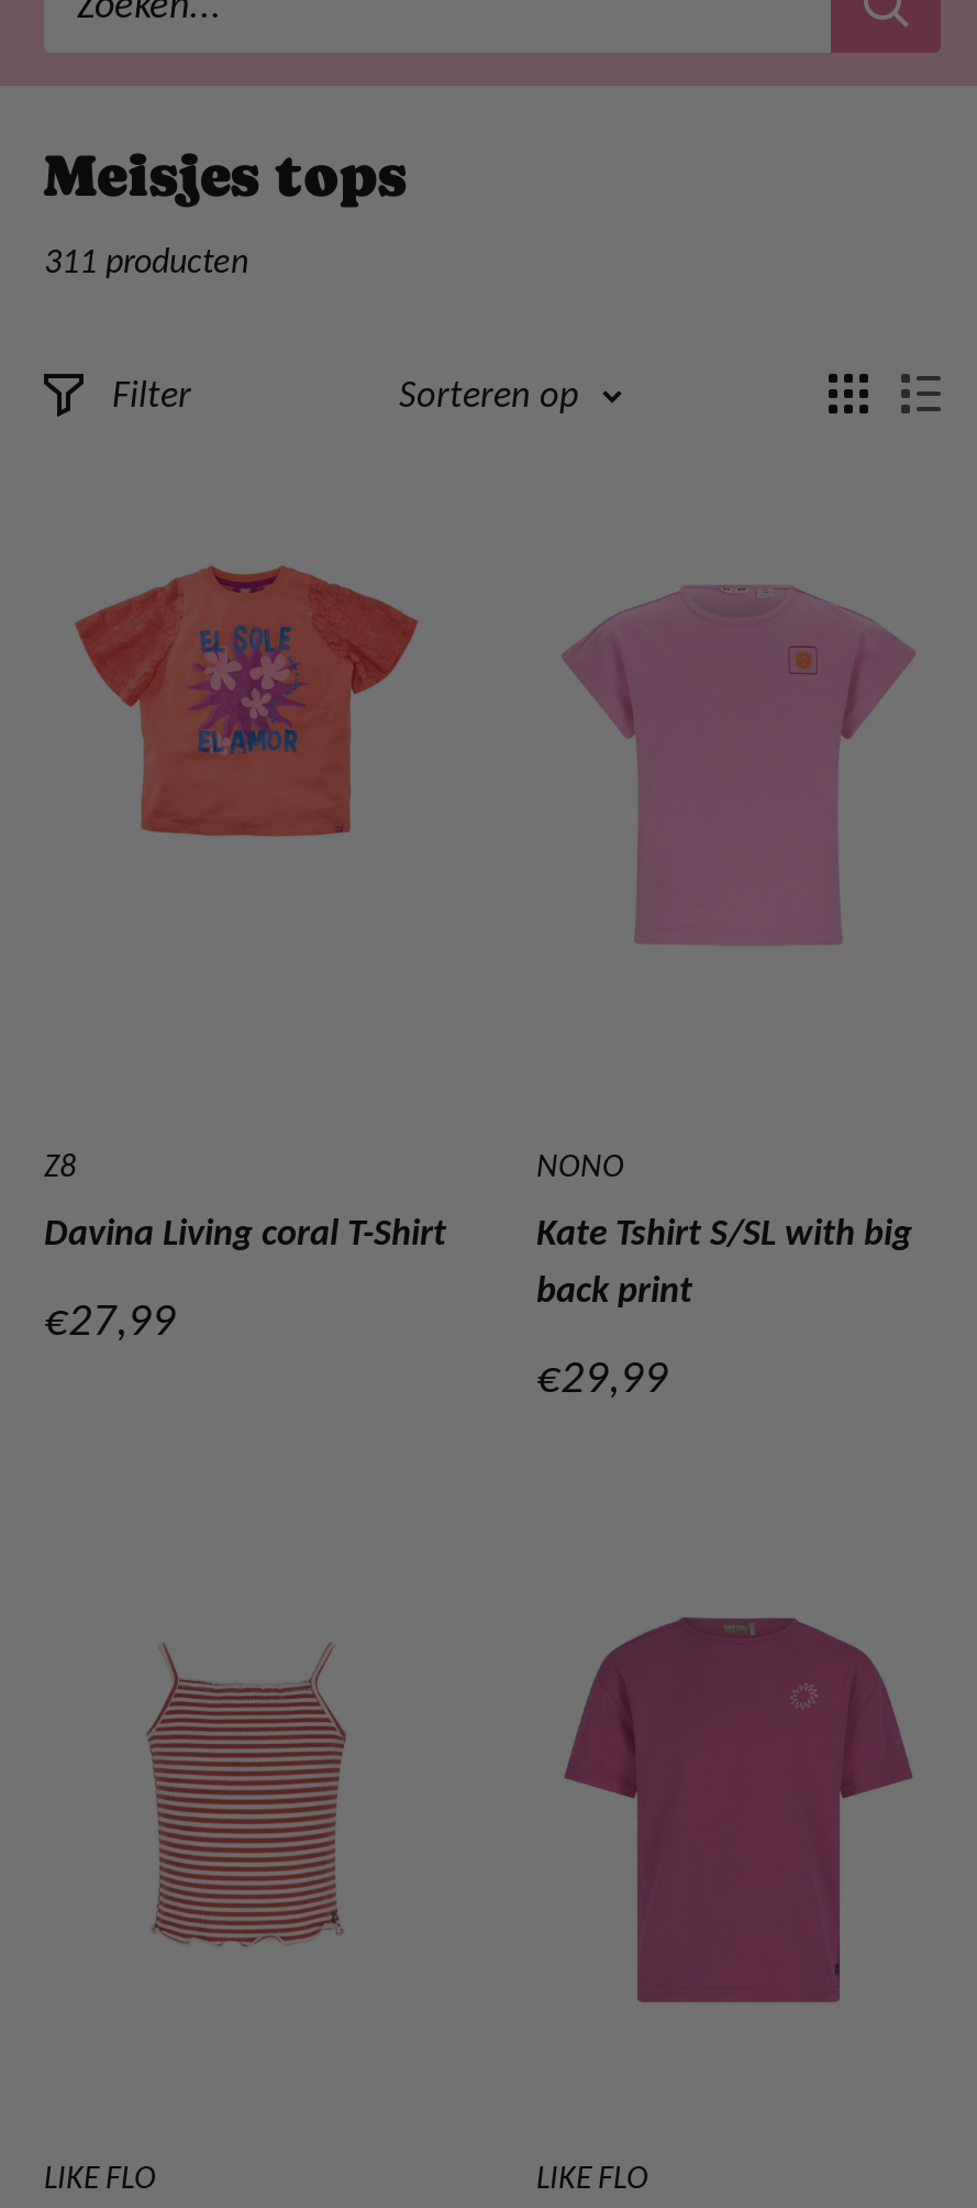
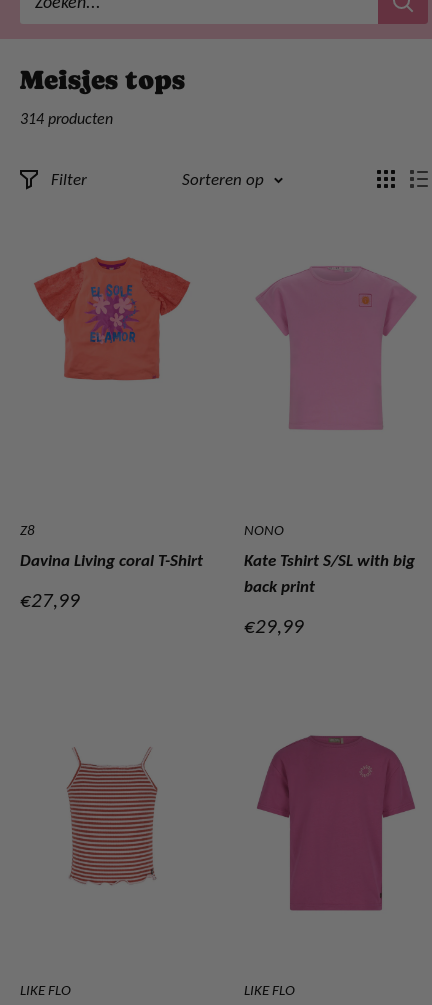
[44,240,248,281] 311 producten -> [20,109,113,128] 314 producten

